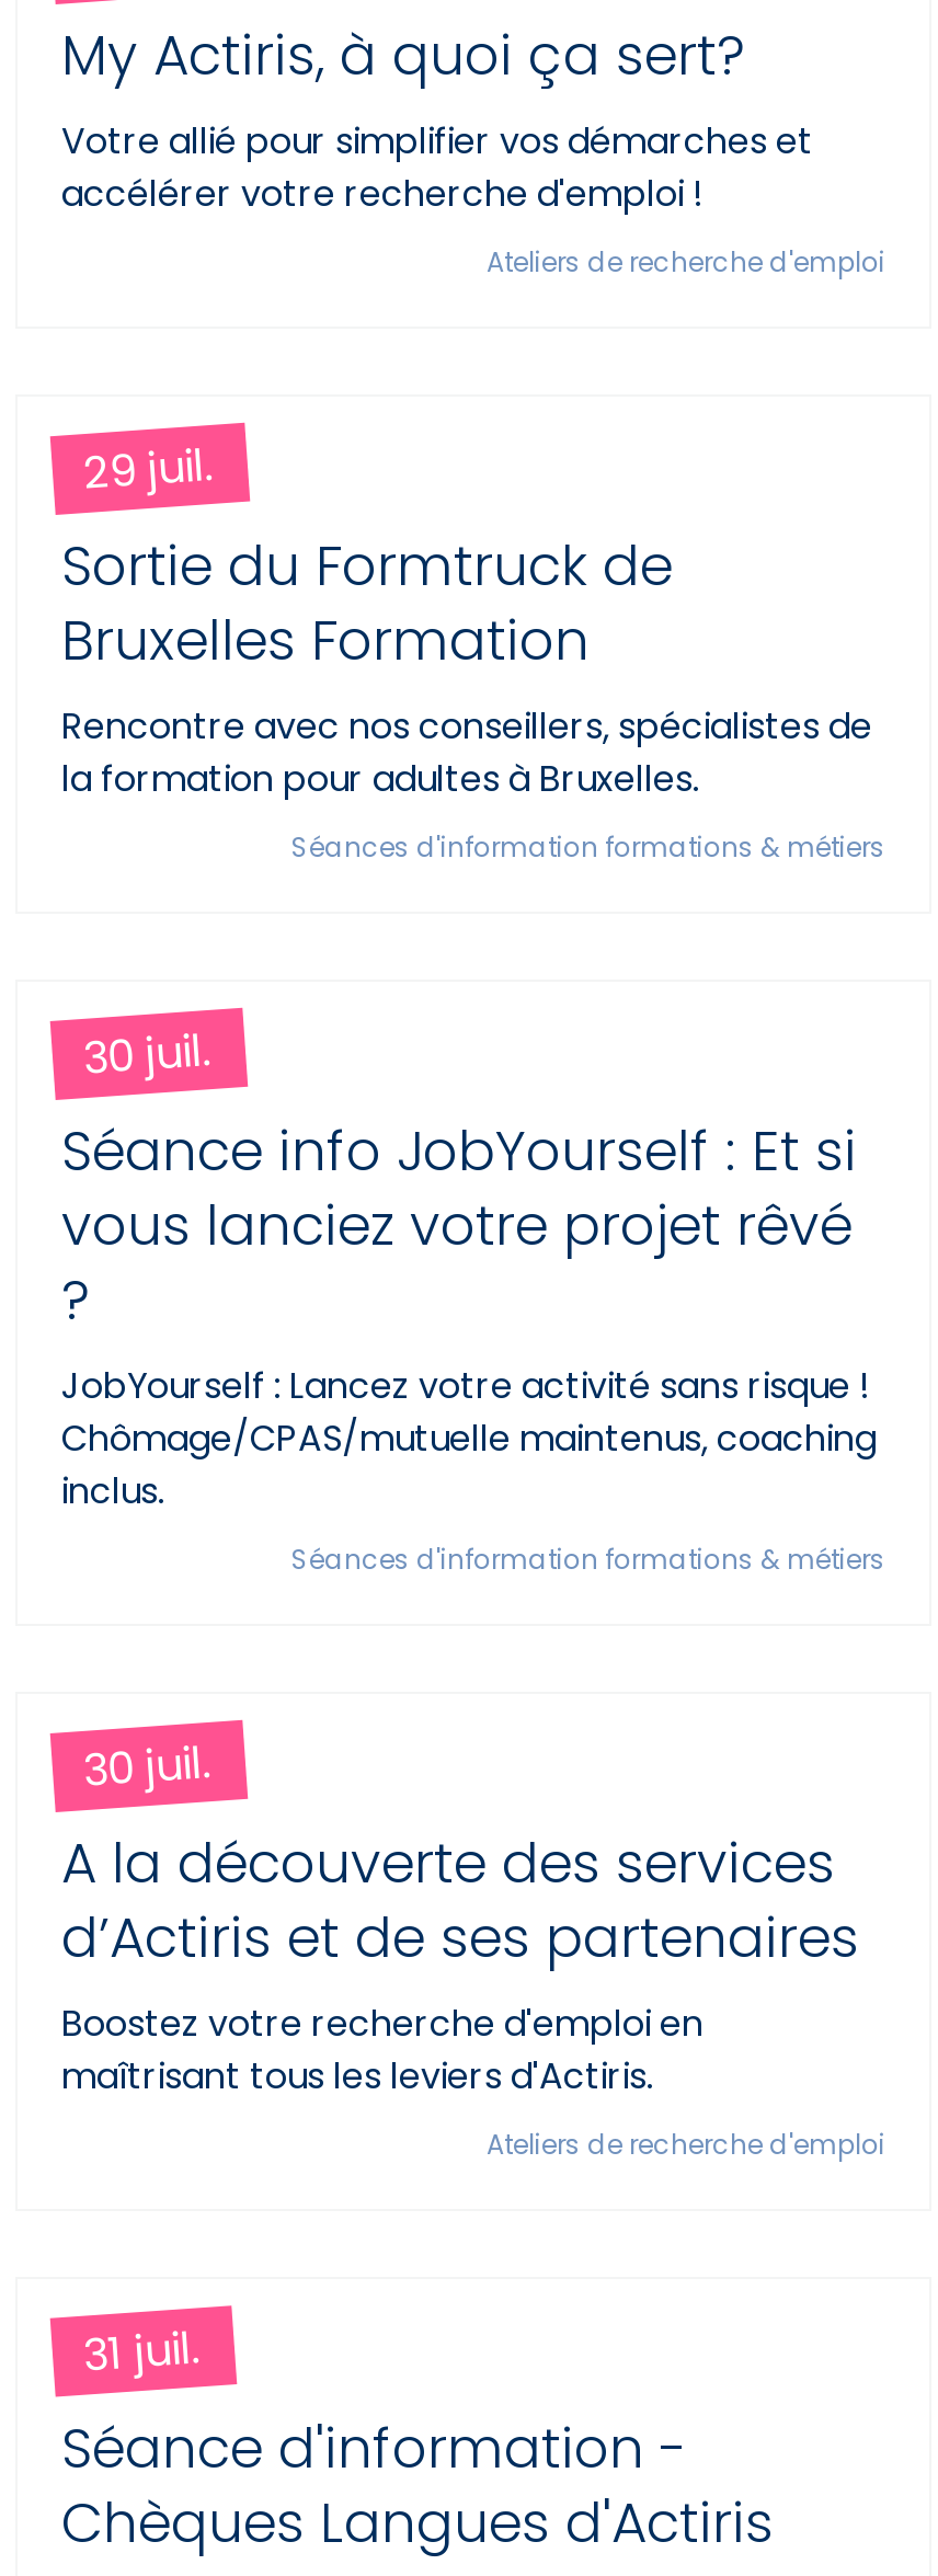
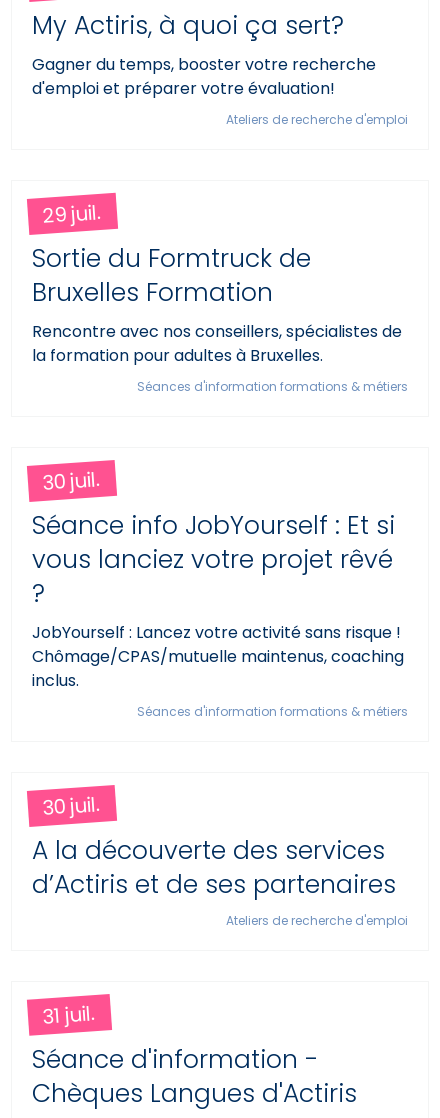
[61,116,813,219] Votre allié pour simplifier vos démarches et | accélérer votre recherche d'emploi ! -> [32,53,376,100] Gagner du temps, booster votre recherche | d'emploi et préparer votre évaluation!
[61,1999,703,2102] Boostez votre recherche d'emploi en | maîtrisant tous les leviers d'Actiris. -> none

